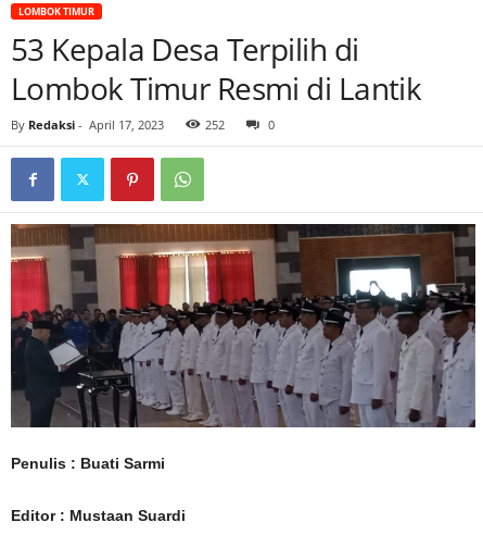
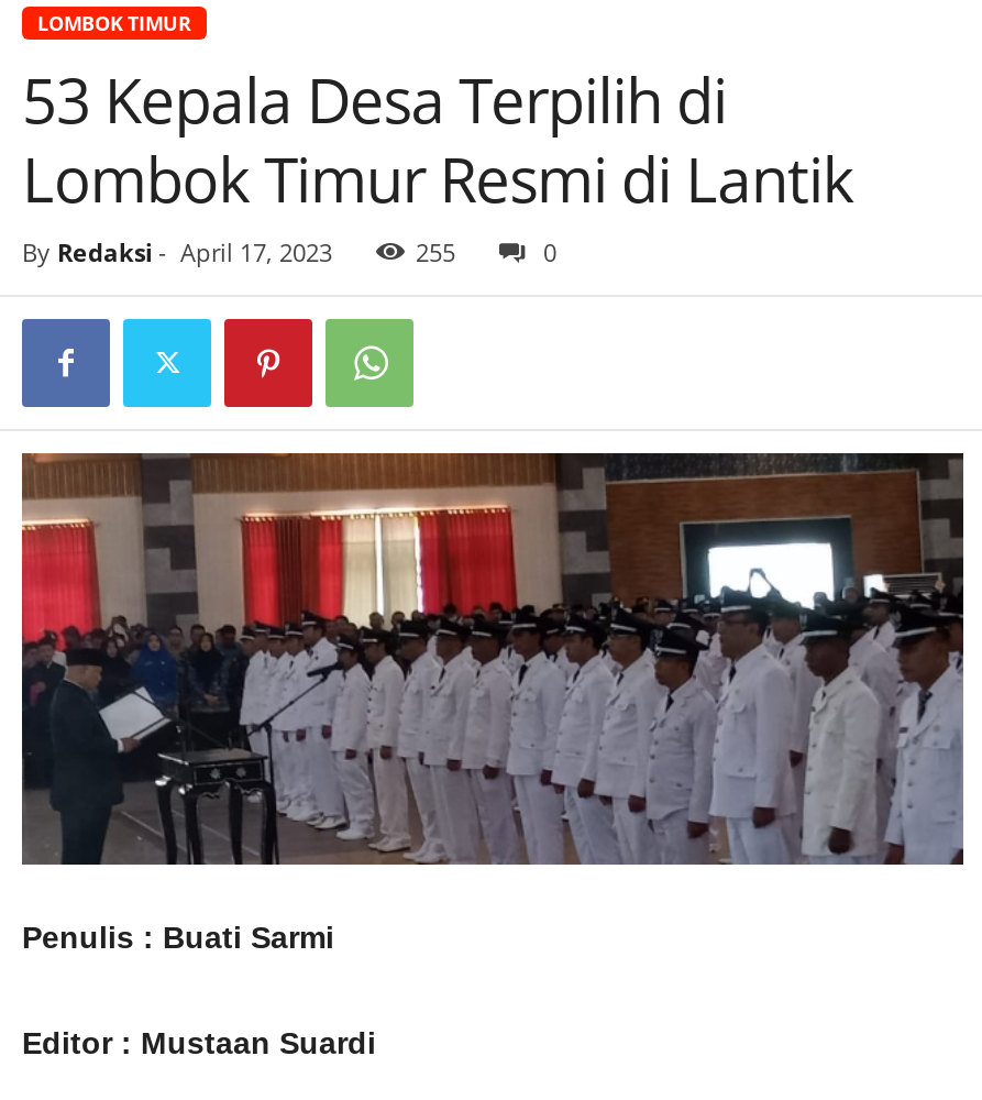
[205,116,225,133] 252 -> [416,235,455,268] 255

